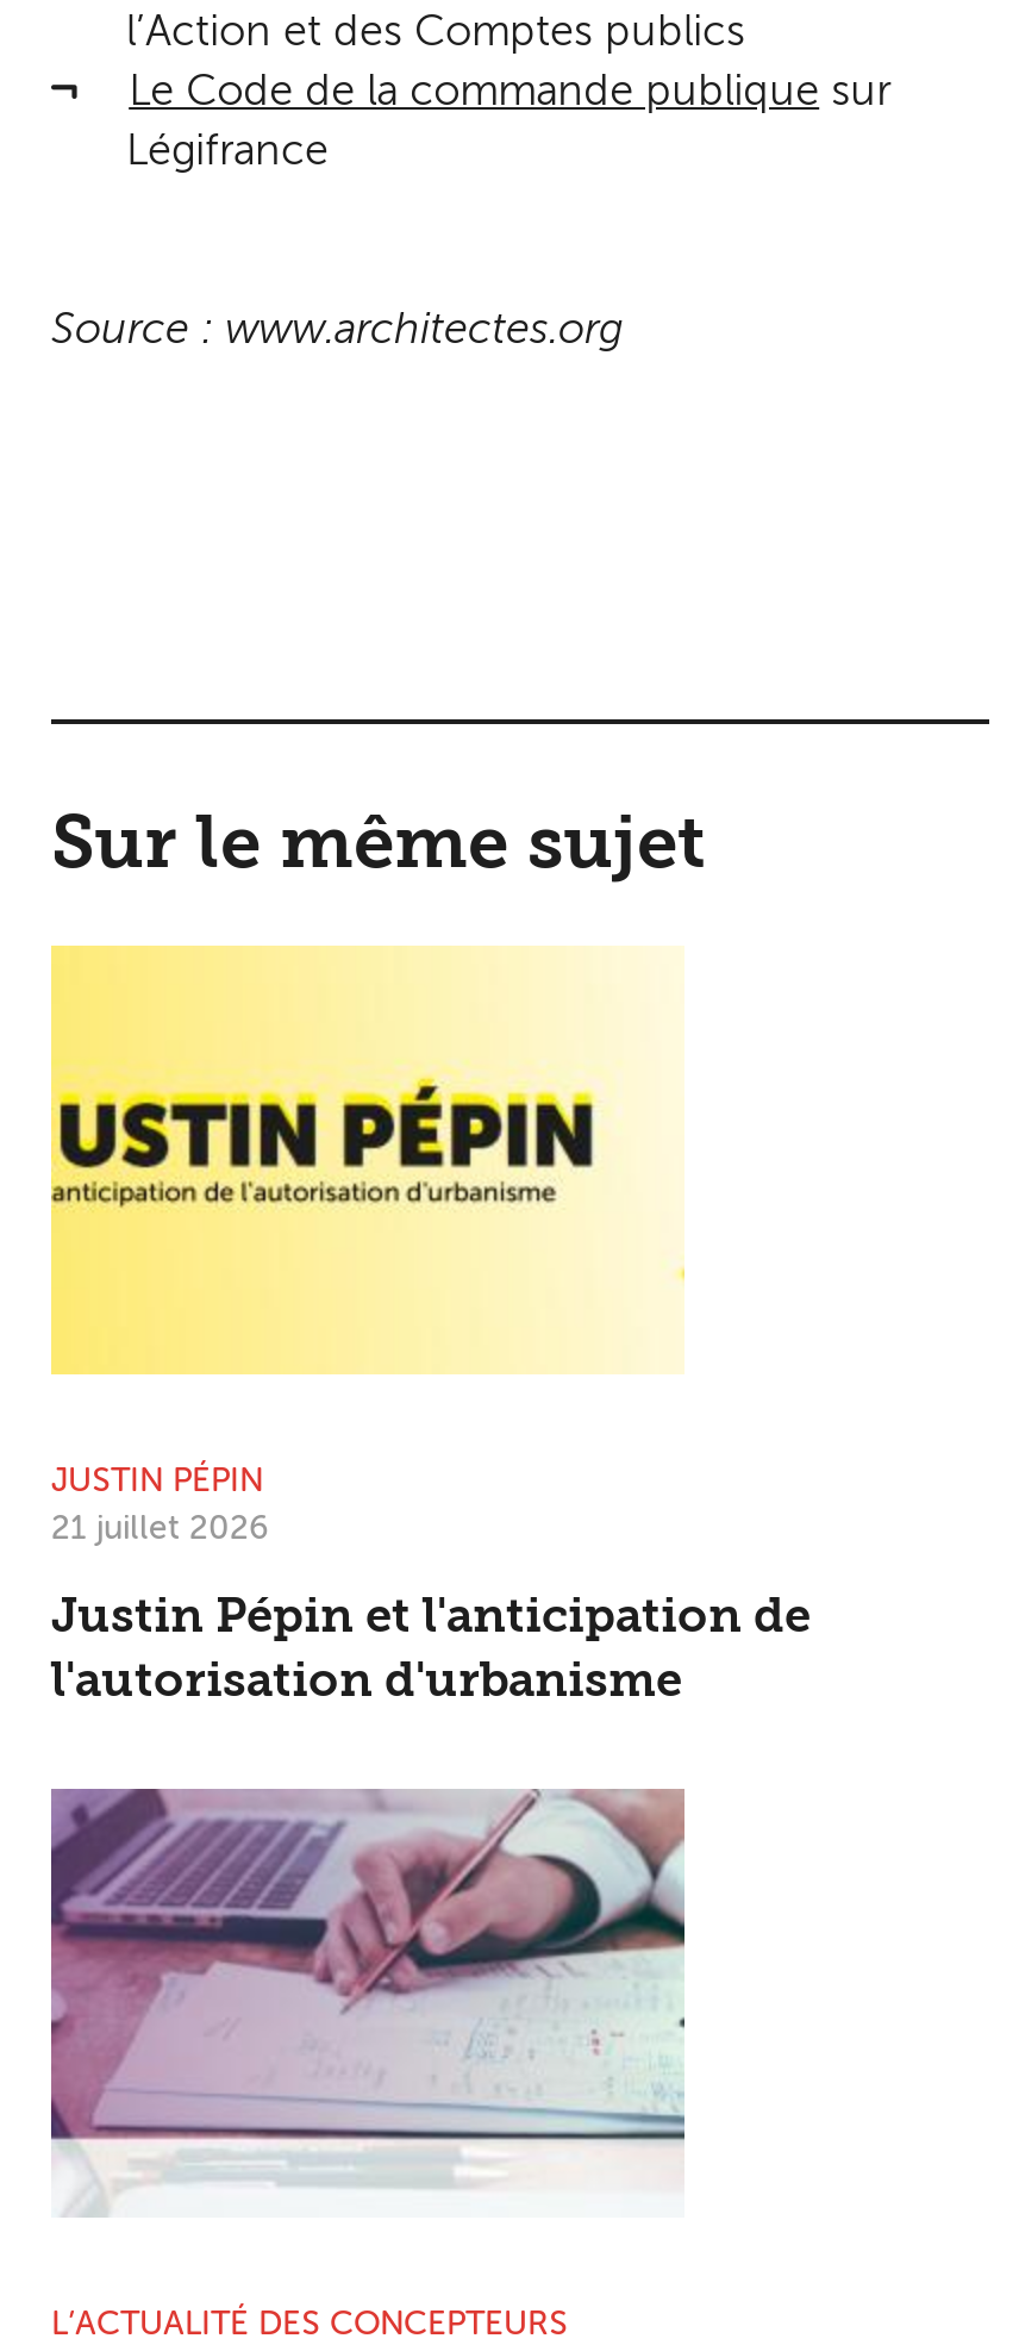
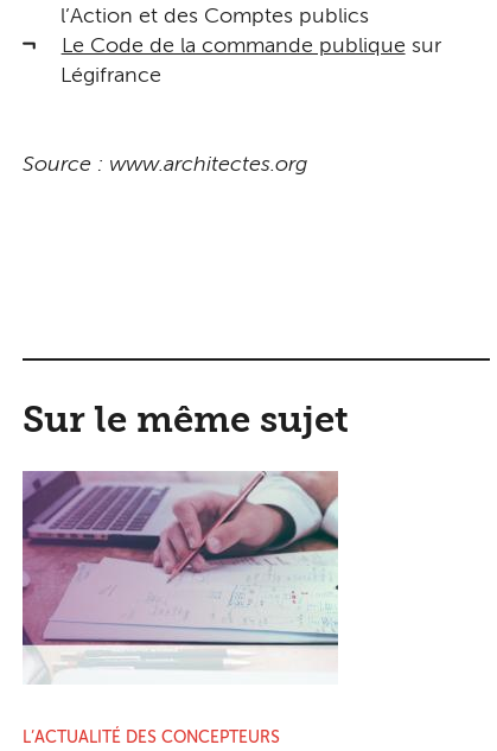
[49,943,811,1709] [image] | JUSTIN PÉPIN | 21 juillet 2026 | Justin Pépin et l'anticipation de | l'autorisation d'urbanisme -> none

